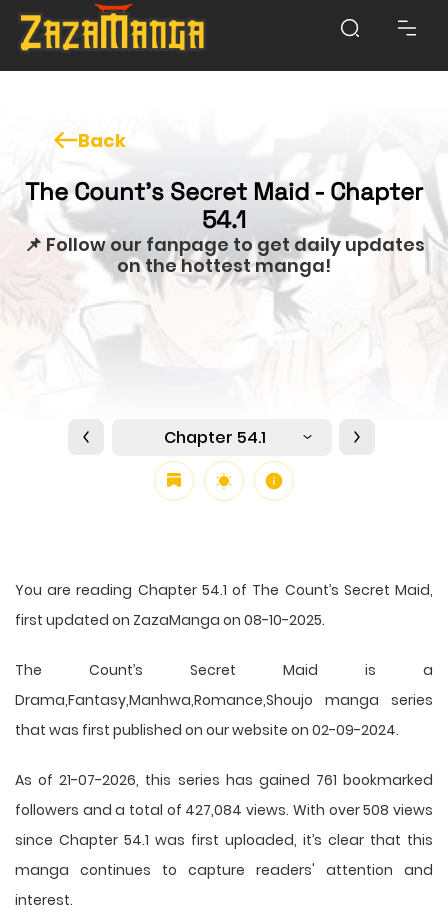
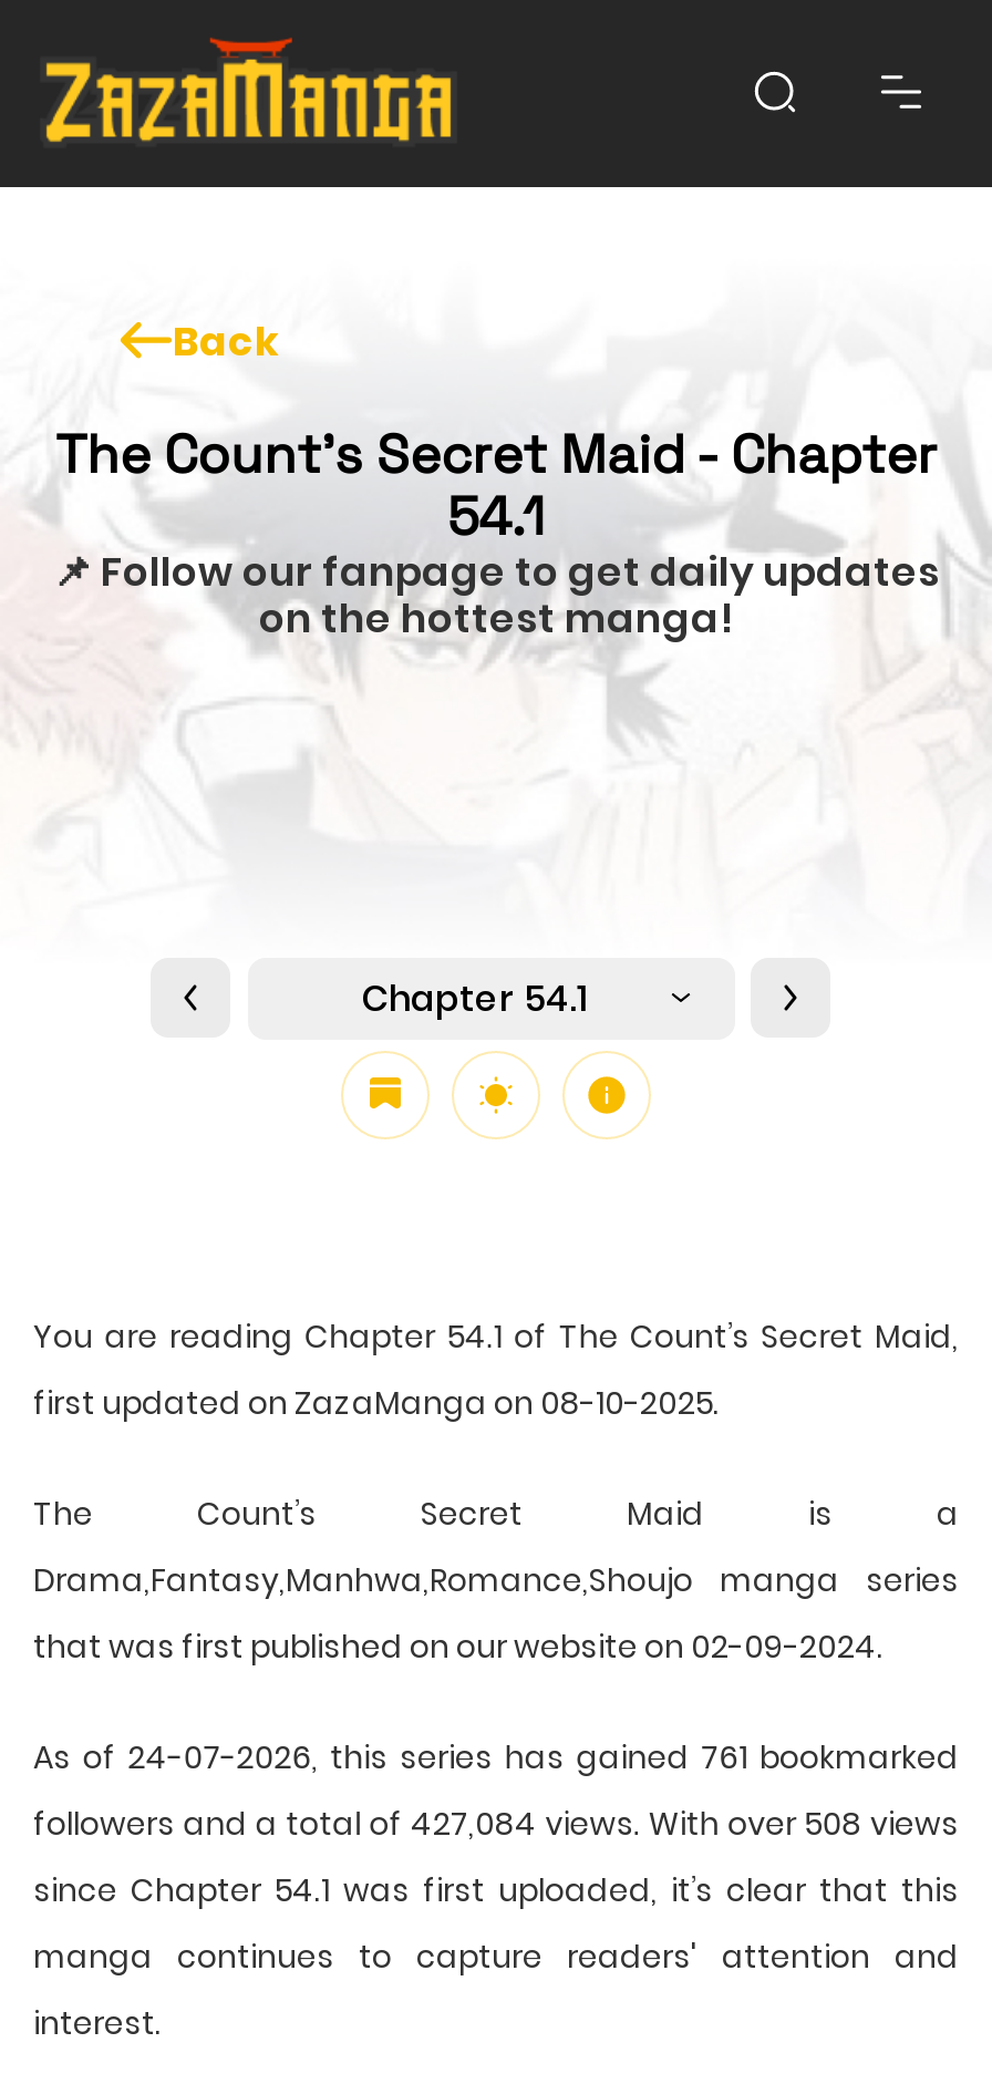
[15,770,433,790] As of 21-07-2026, this series has gained 761 bookmarked -> [33,1735,959,1779] As of 24-07-2026, this series has gained 761 bookmarked

